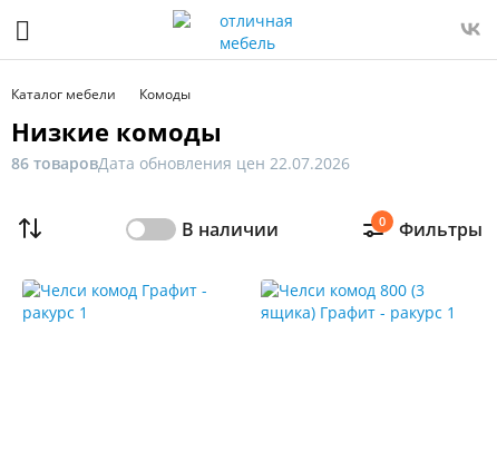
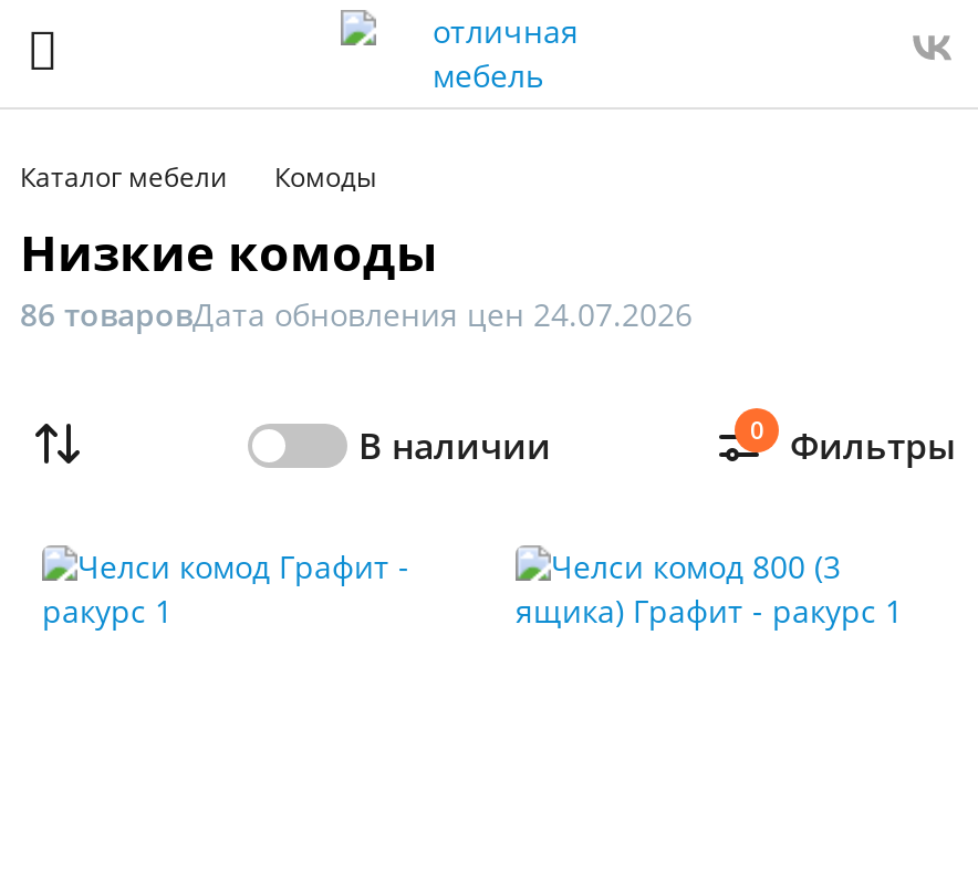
[11,153,350,174] 86 товаровДата обновления цен 22.07.2026 -> [20,293,693,335] 86 товаровДата обновления цен 24.07.2026

